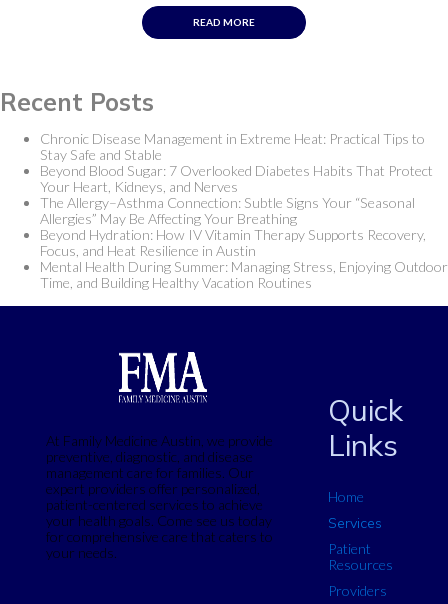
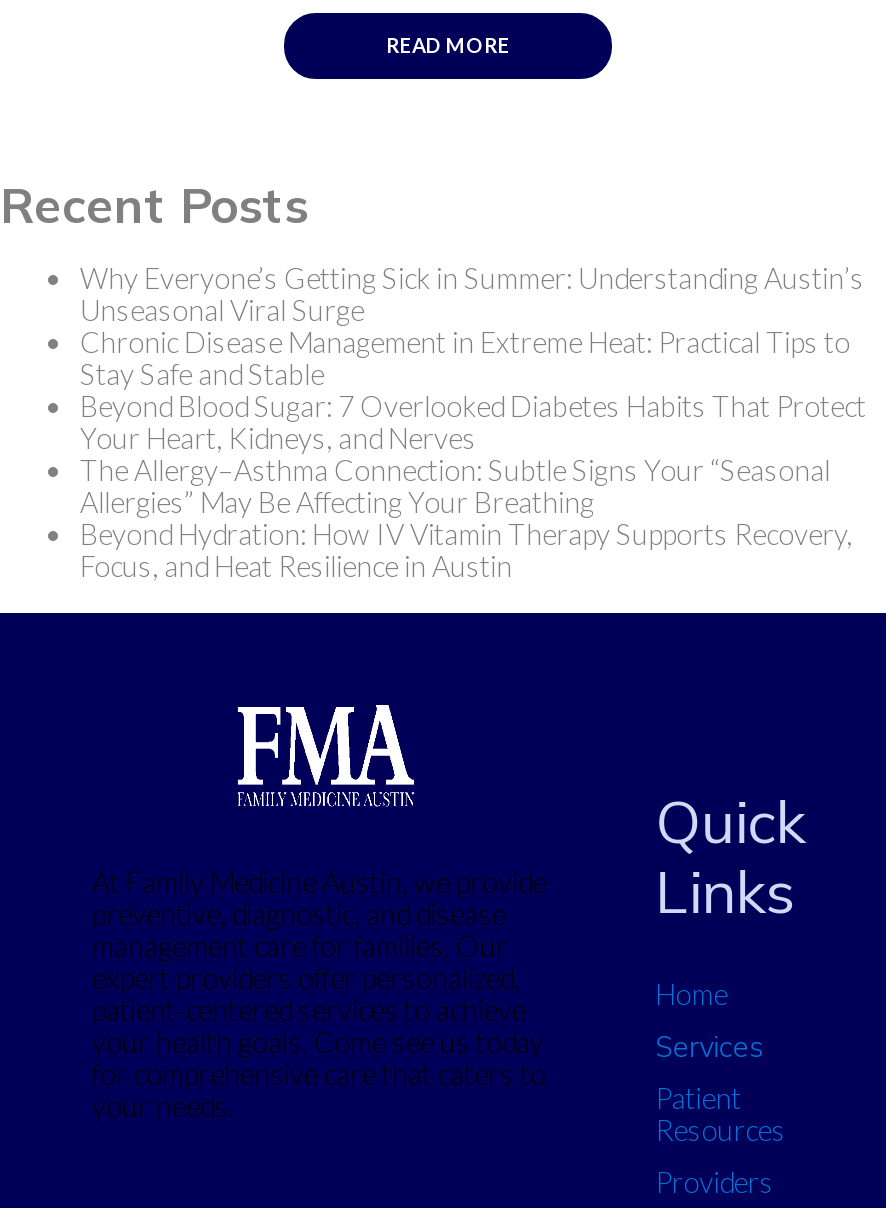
none -> [80,262,864,328] Why Everyone’s Getting Sick in Summer: Understanding Austin’s | Unseasonal Viral Surge
moved [40,130,433,259] -> [80,326,866,584]: Chronic Disease Management in Extreme Heat: Practical Tips to | Stay Safe and Stable | Beyond Blood Sugar: 7 Overlooked Diabetes Habits That Protect | Your Heart, Kidneys, and Nerves | The Allergy–Asthma Connection: Subtle Signs Your “Seasonal | Allergies” May Be Affecting Your Breathing | Beyond Hydration: How IV Vitamin Therapy Supports Recovery, | Focus, and Heat Resilience in Austin
[40,258,448,291] Mental Health During Summer: Managing Stress, Enjoying Outdoor | Time, and Building Healthy Vacation Routines -> none

